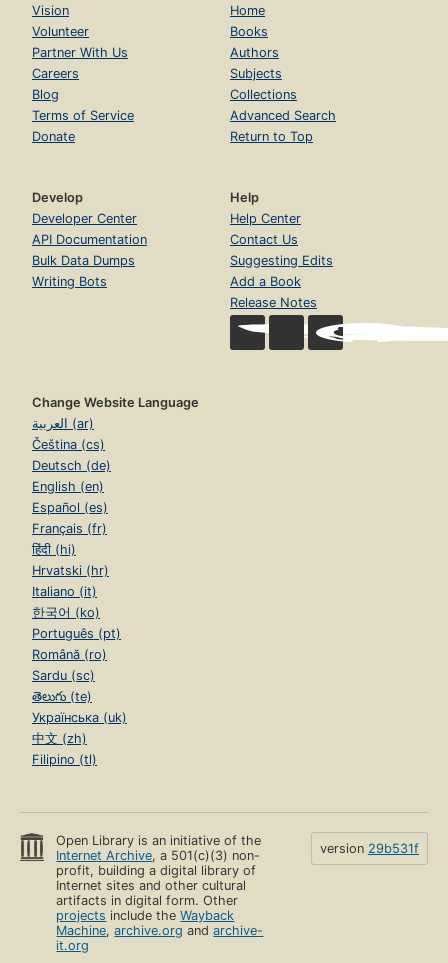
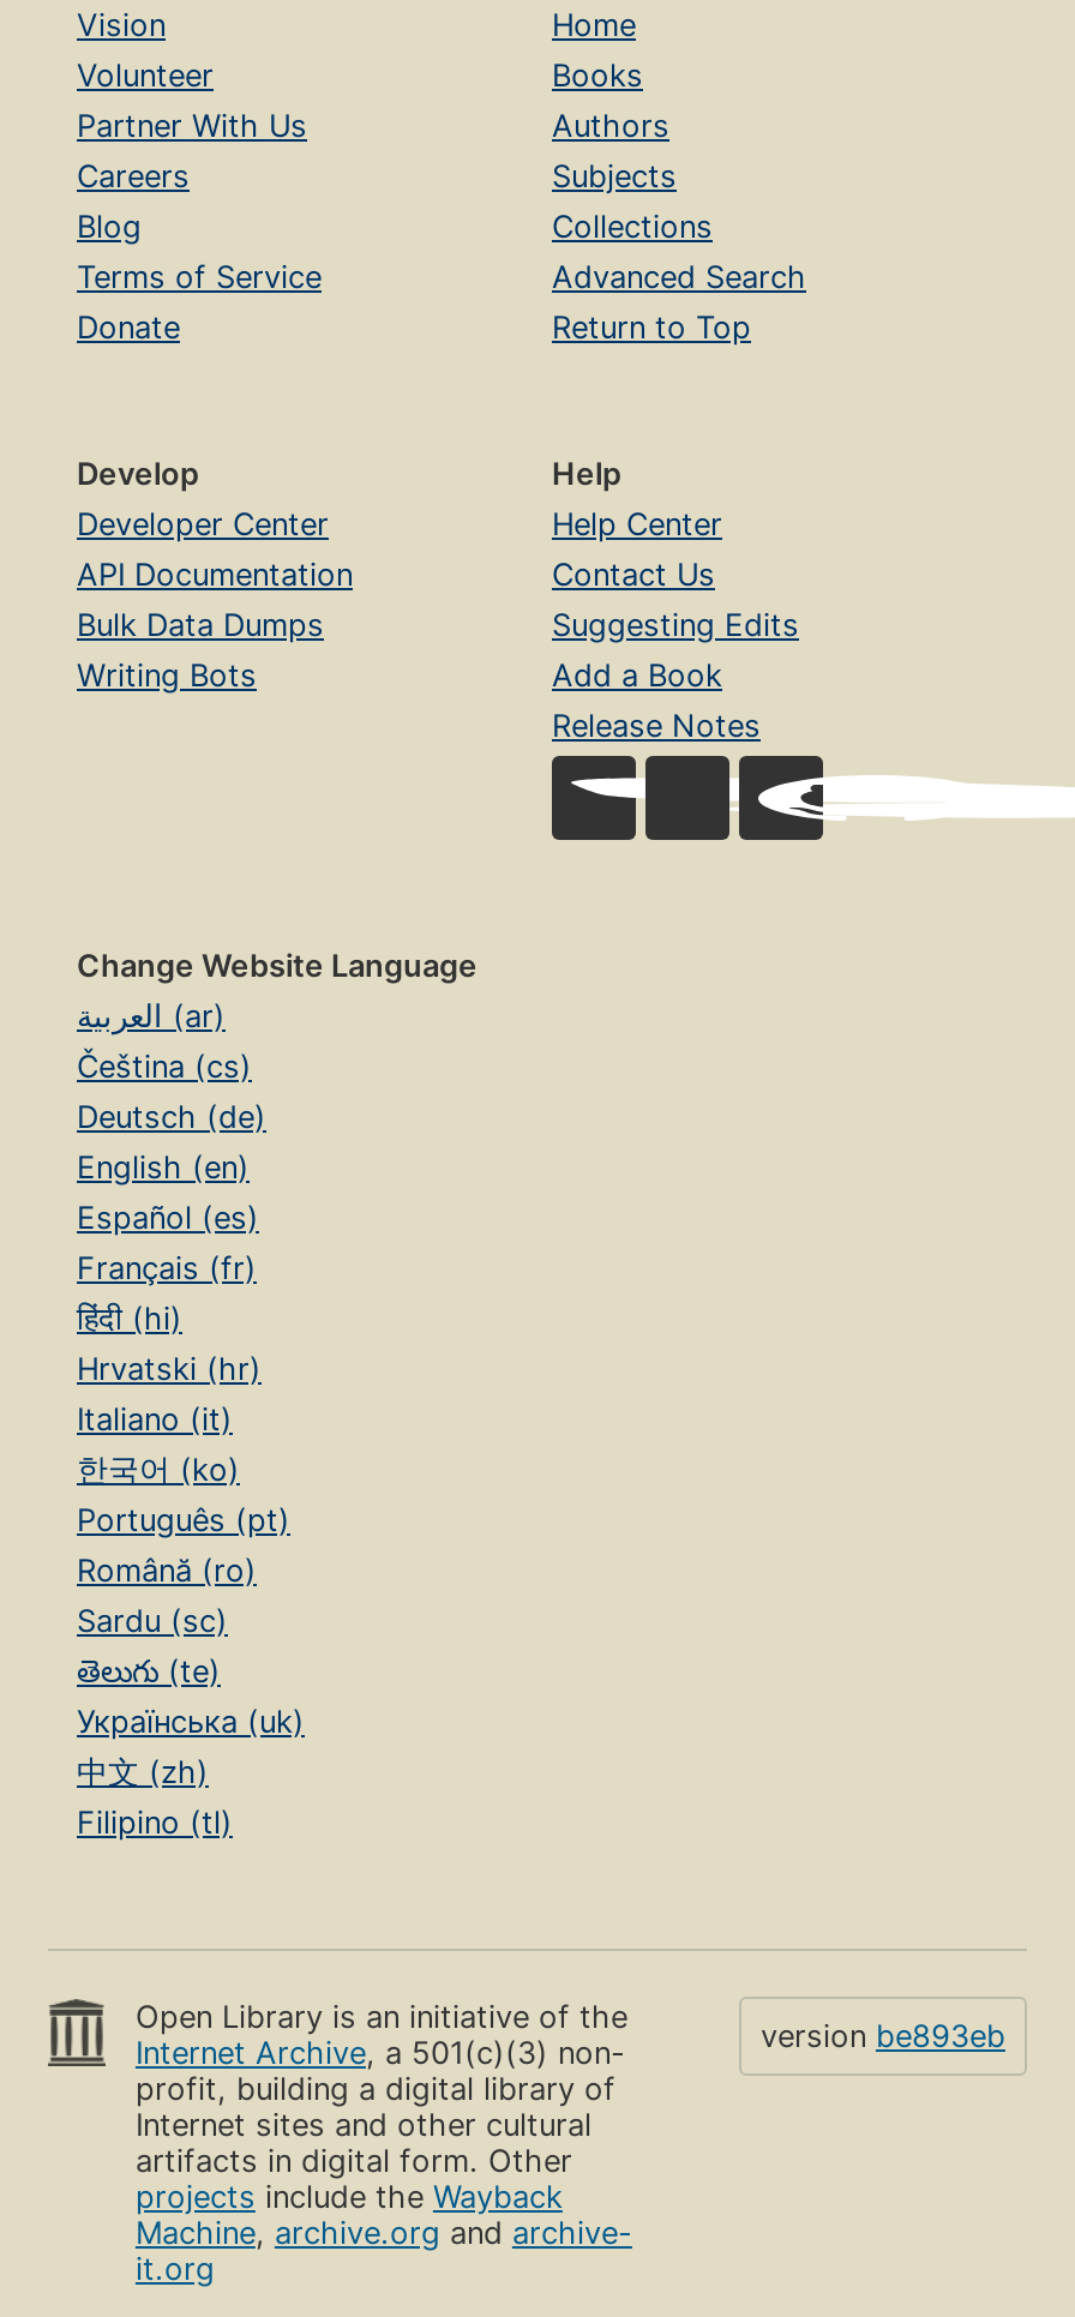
[320,841,419,856] version 29b531f -> [761,2019,1005,2055] version be893eb

